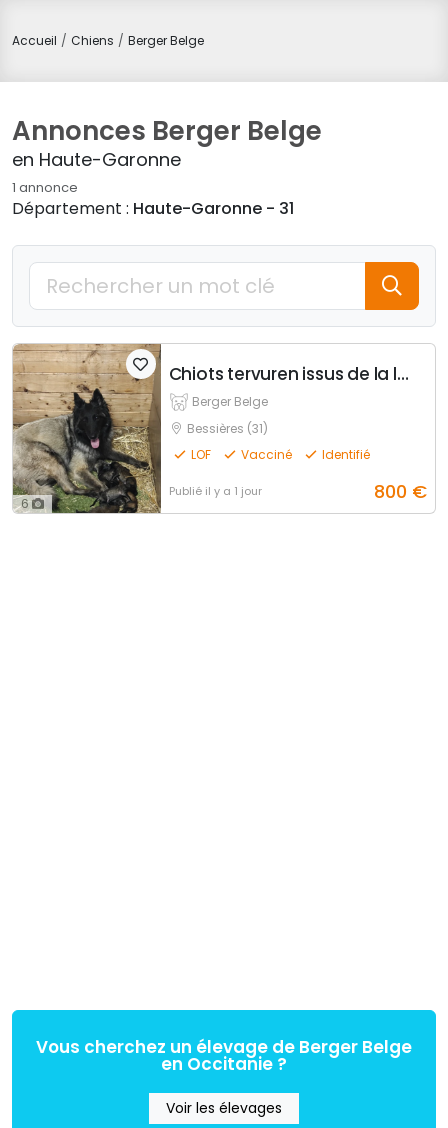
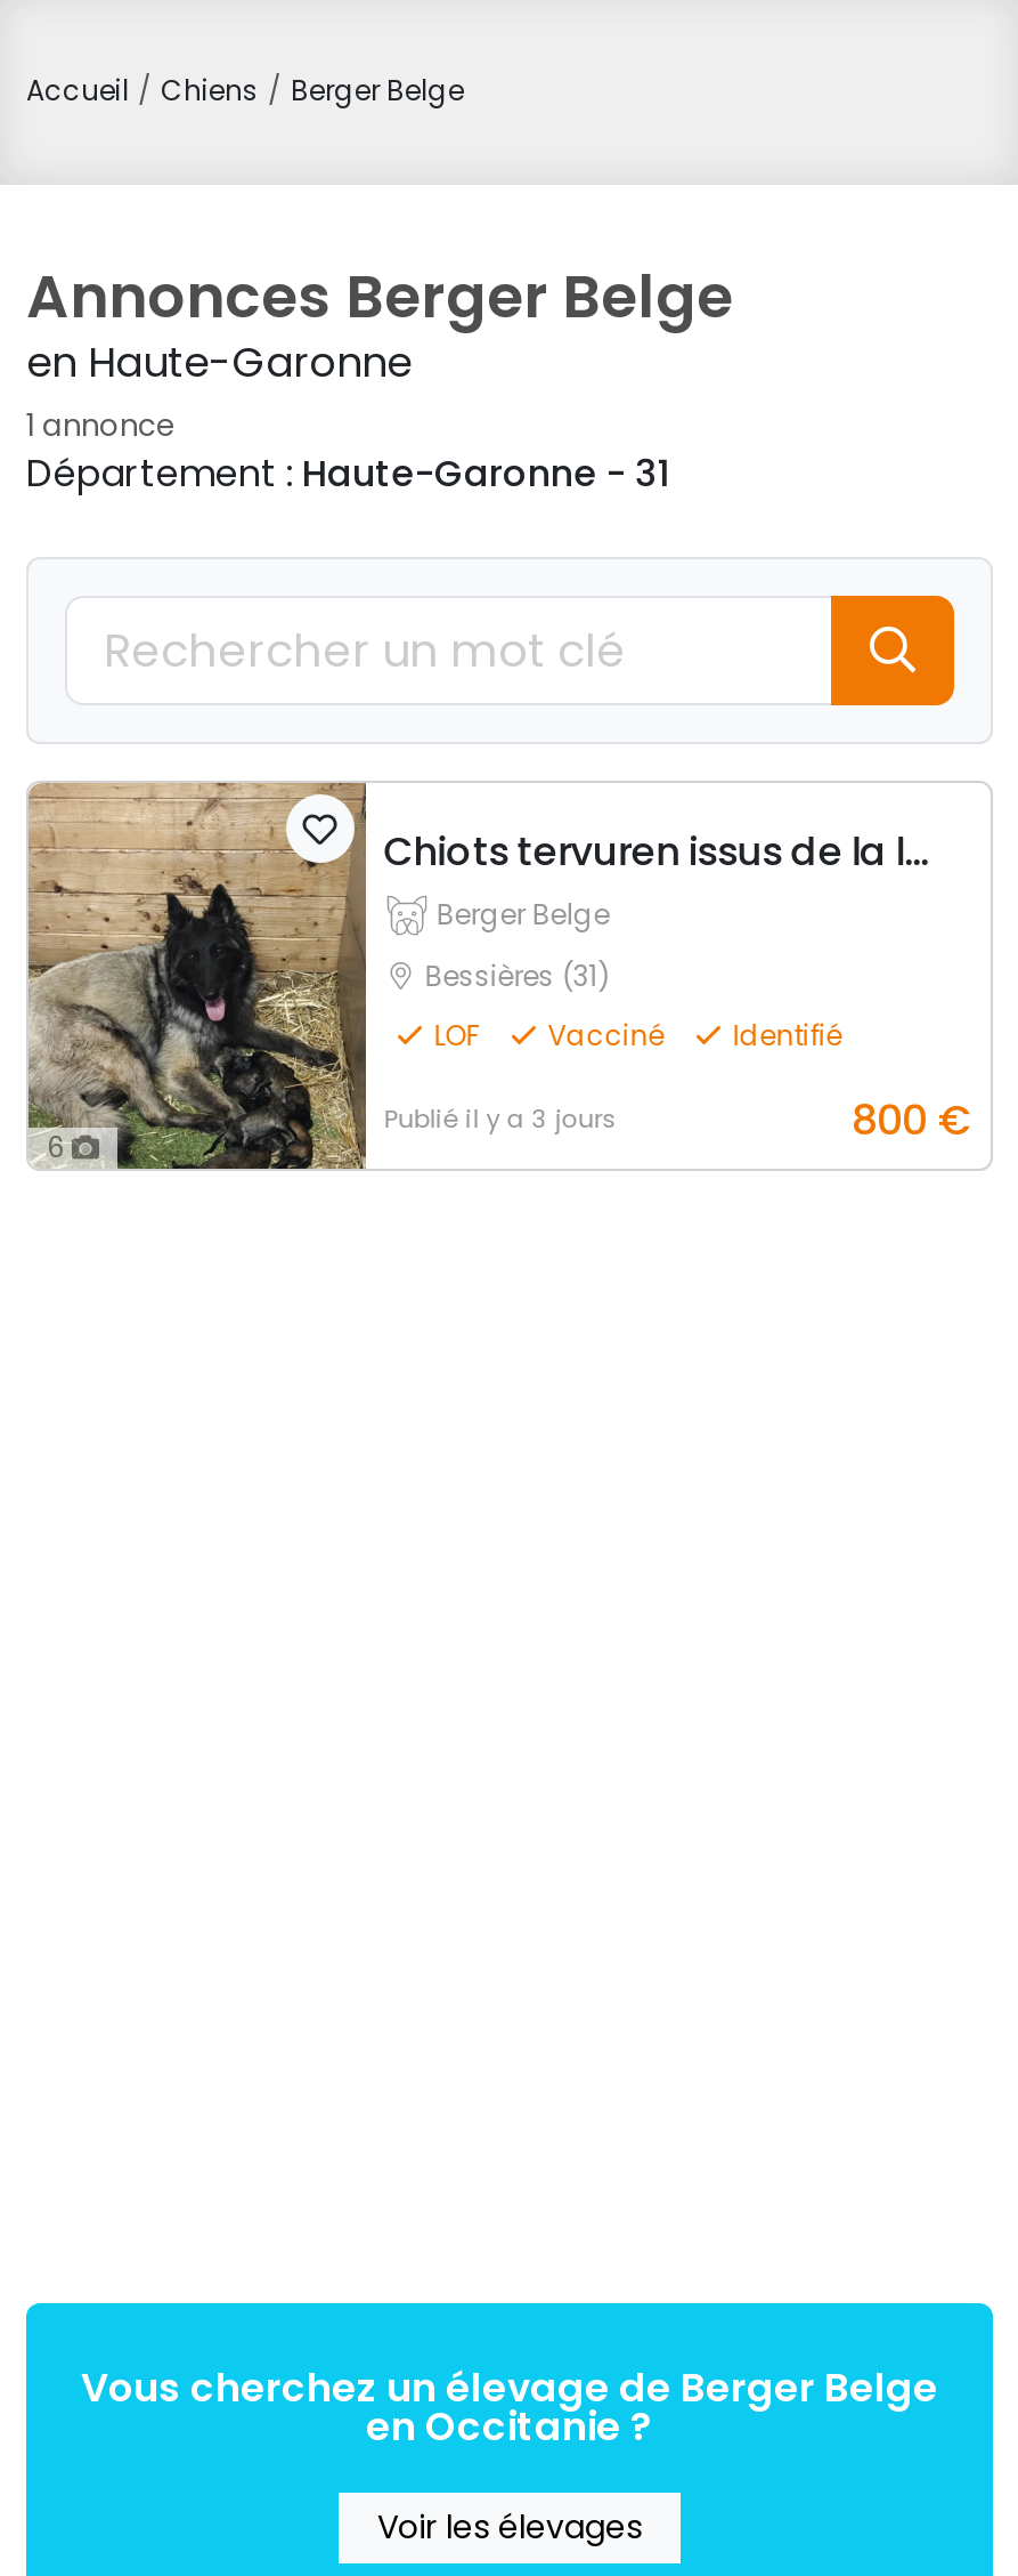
[169,483,262,499] Publié il y a 1 jour -> [383,1100,618,1137] Publié il y a 3 jours

